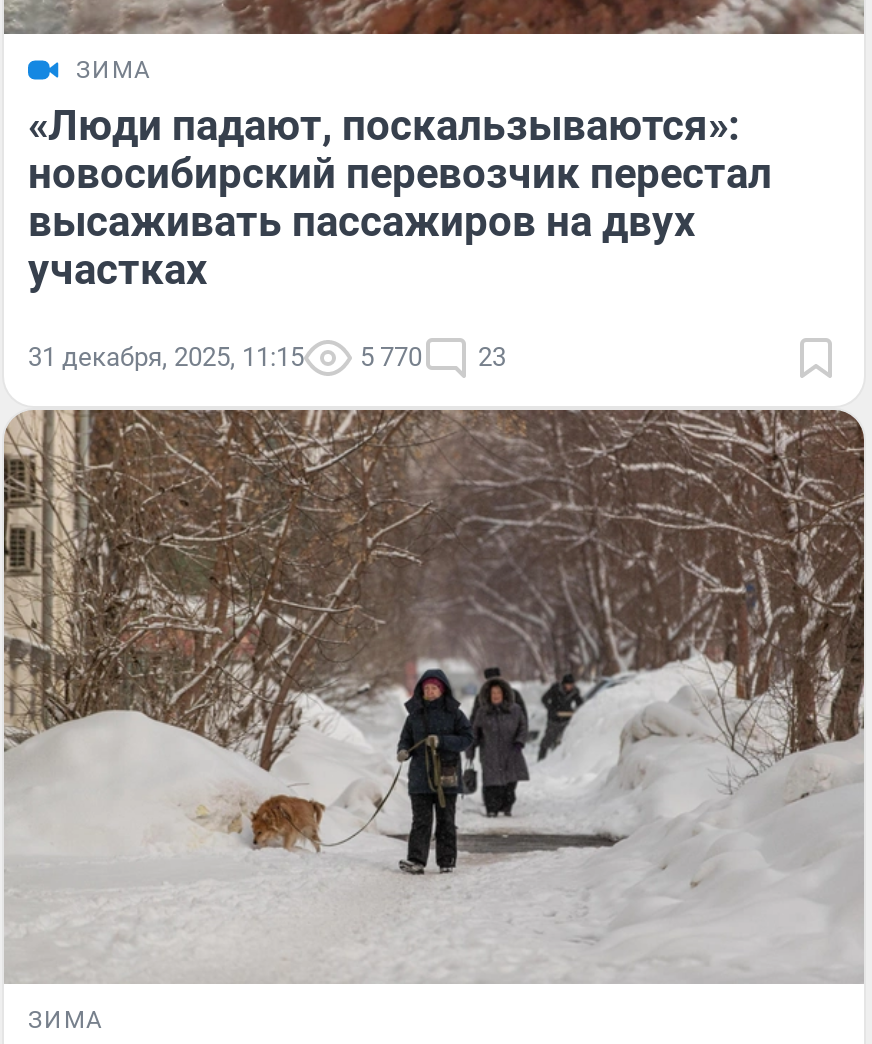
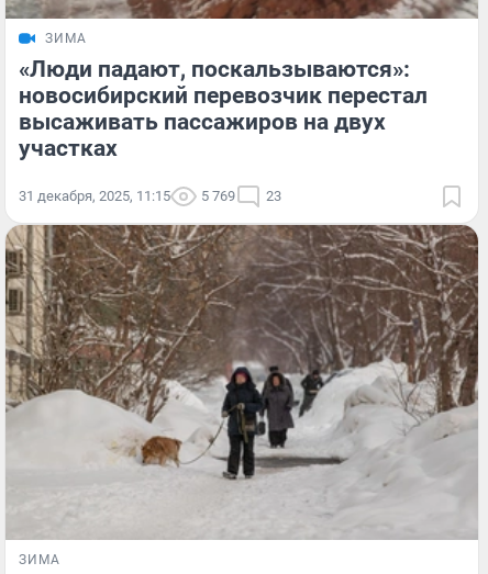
[28,342,506,372] 31 декабря, 2025, 11:15 5 770 23 -> [19,188,281,204] 31 декабря, 2025, 11:15 5 769 23

